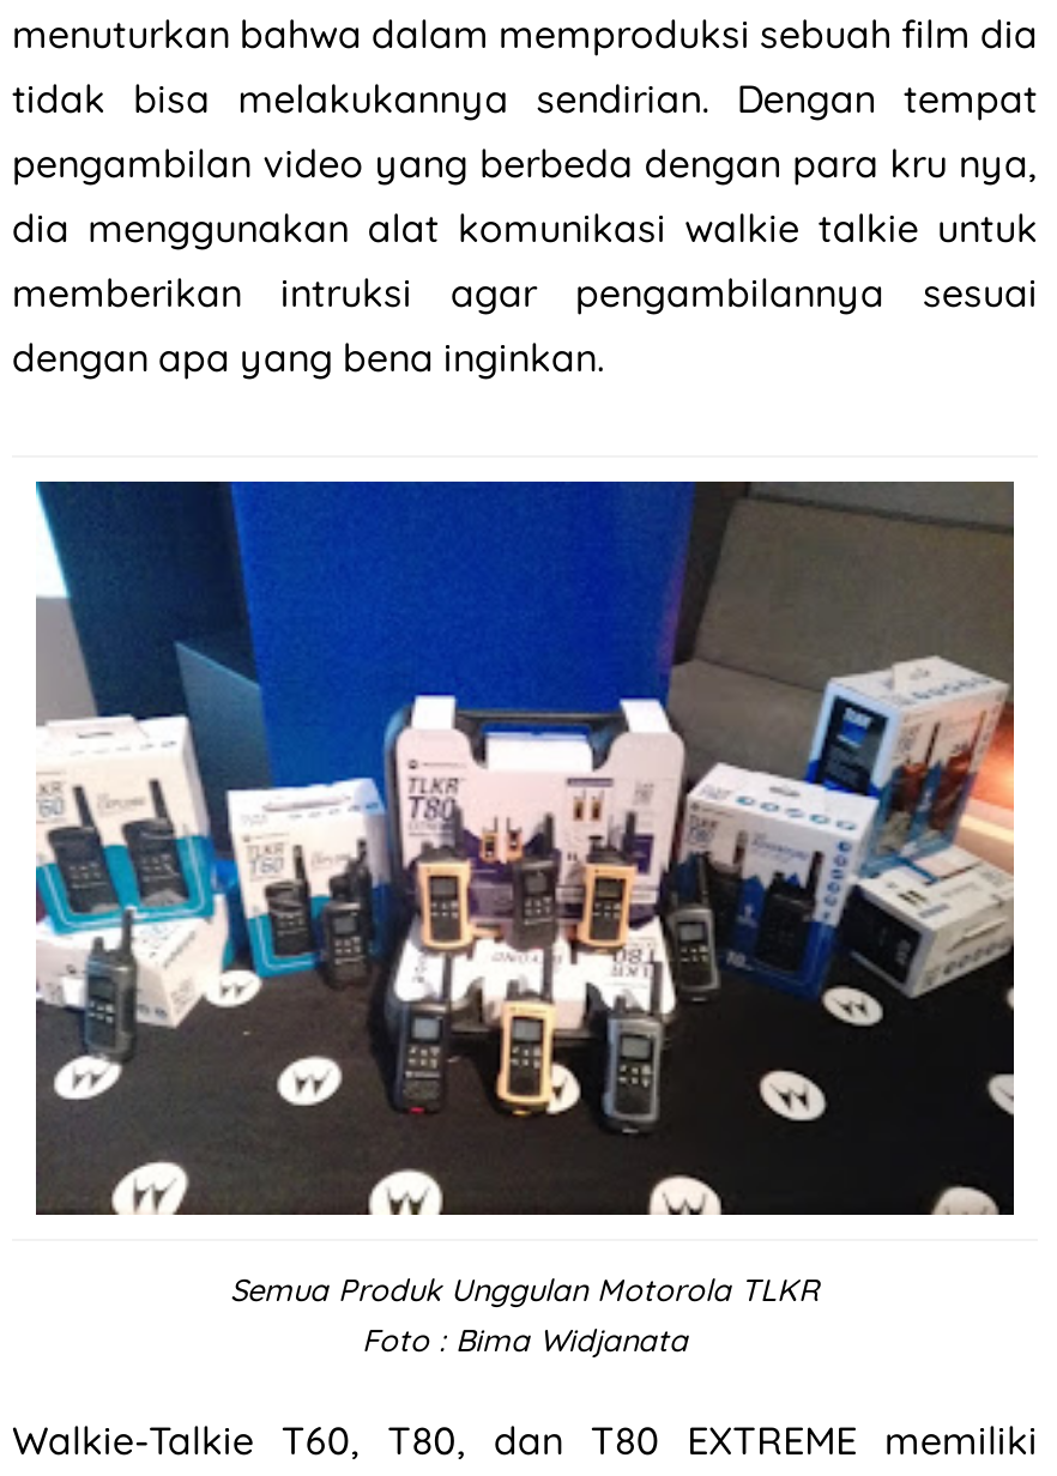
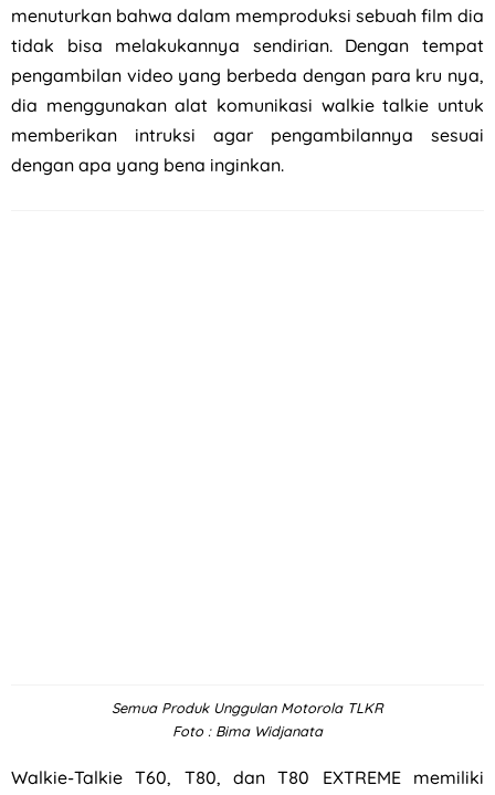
[34,479,1016,1217] [image] -> none

